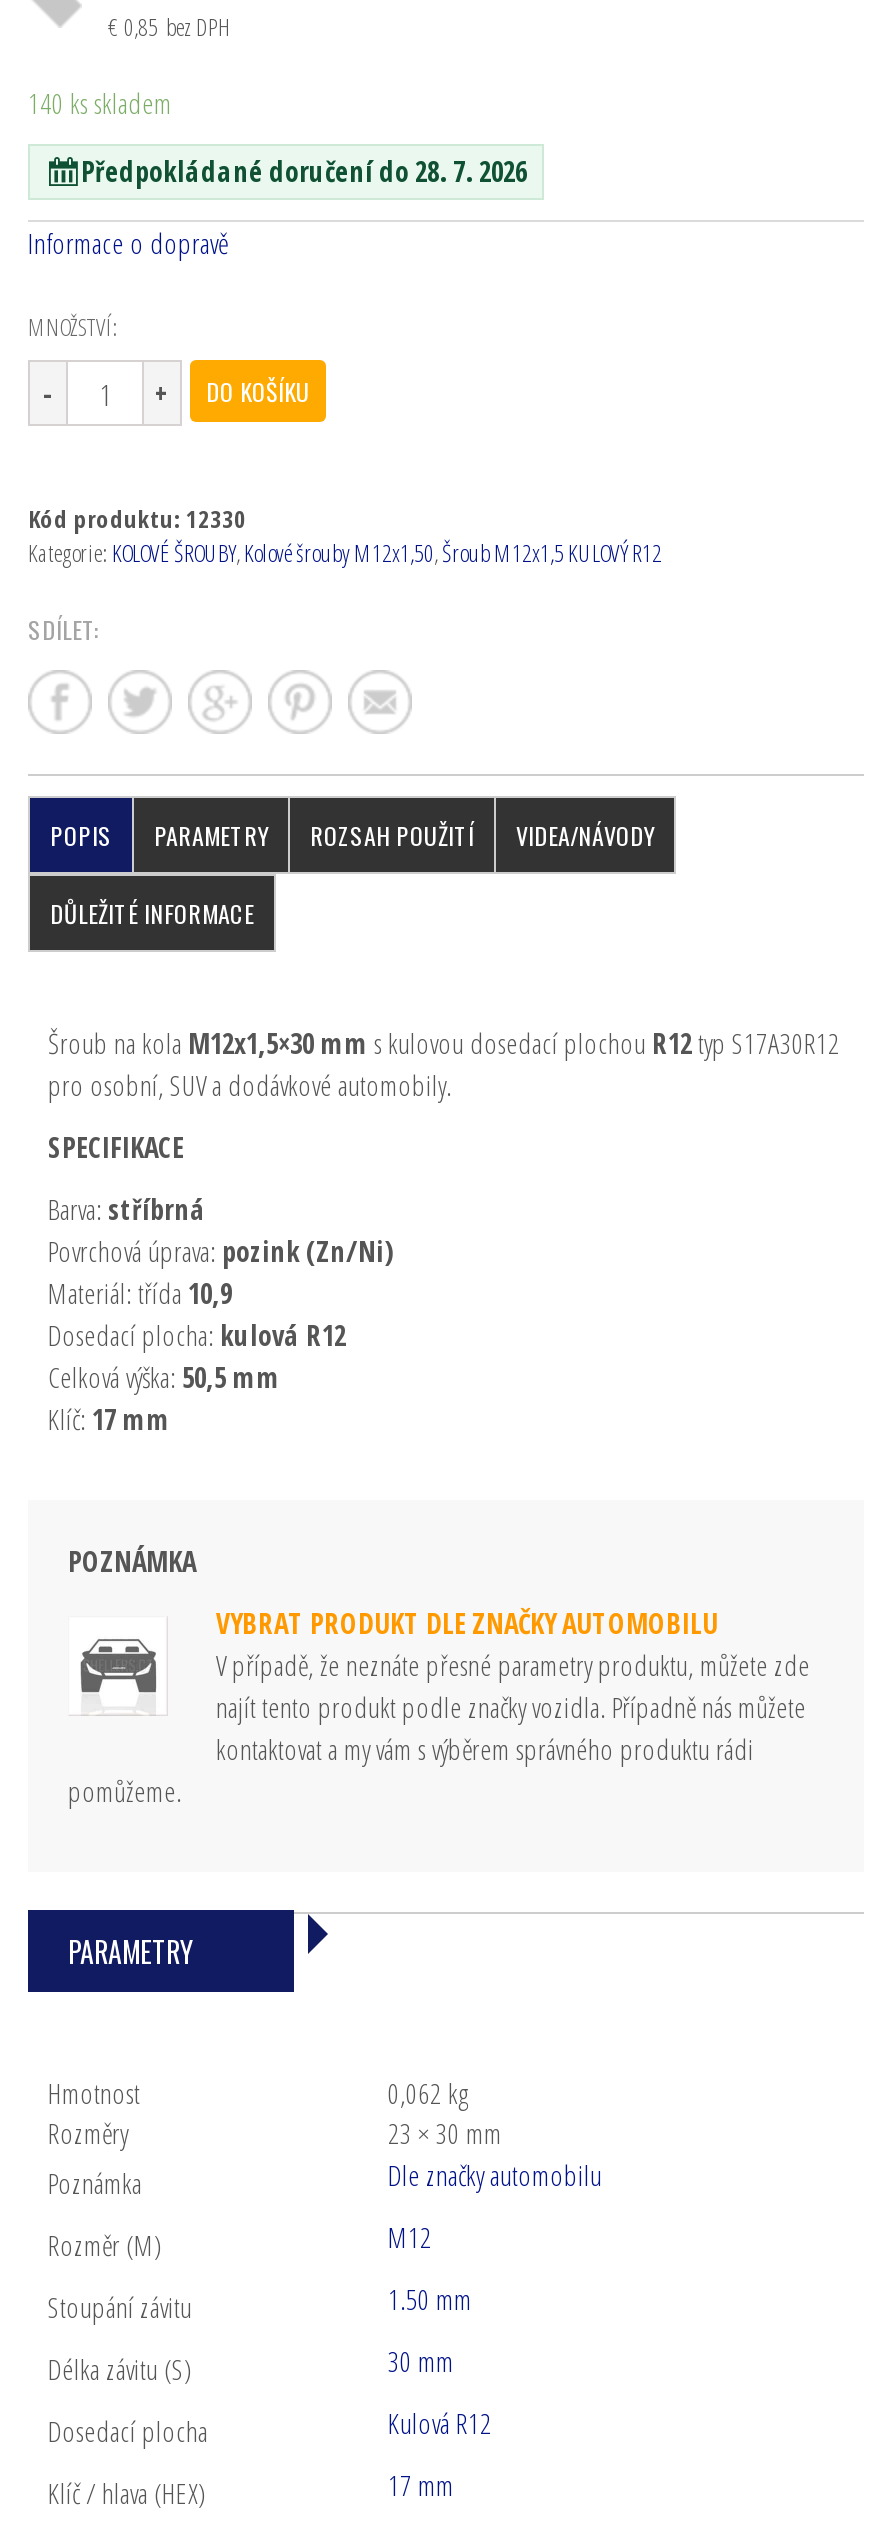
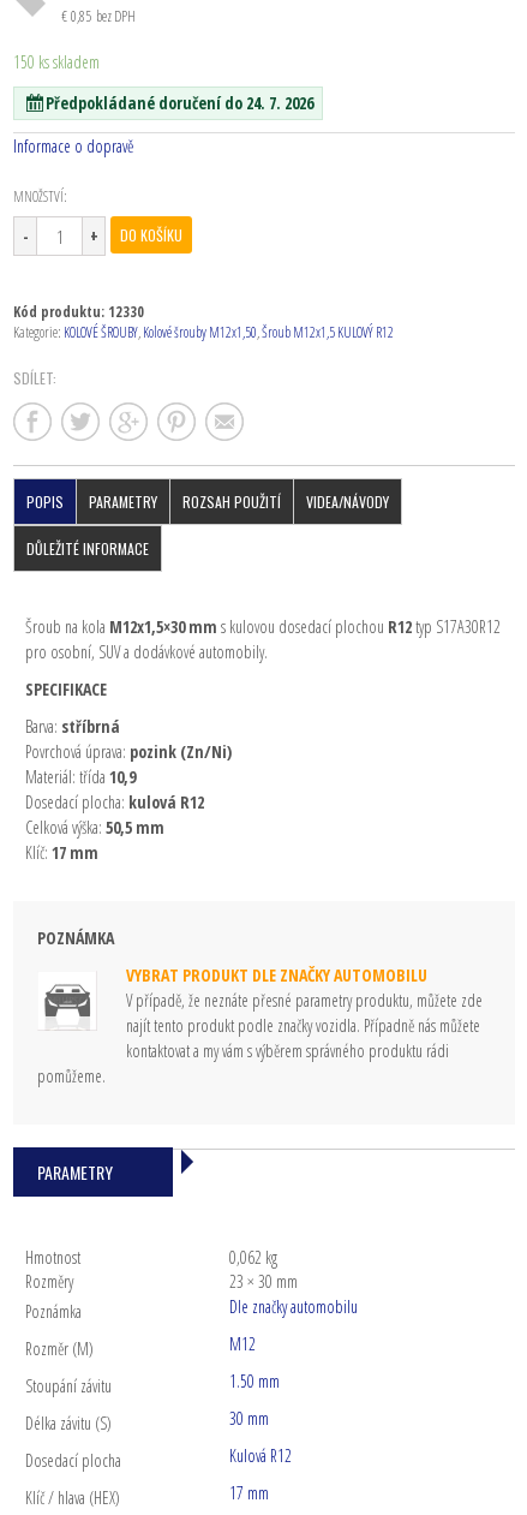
[28,84,172,122] 140 ks skladem -> [13,51,100,74] 150 ks skladem
[81,152,527,190] Předpokládané doručení do 28. 7. 2026 -> [45,92,313,114] Předpokládané doručení do 24. 7. 2026

